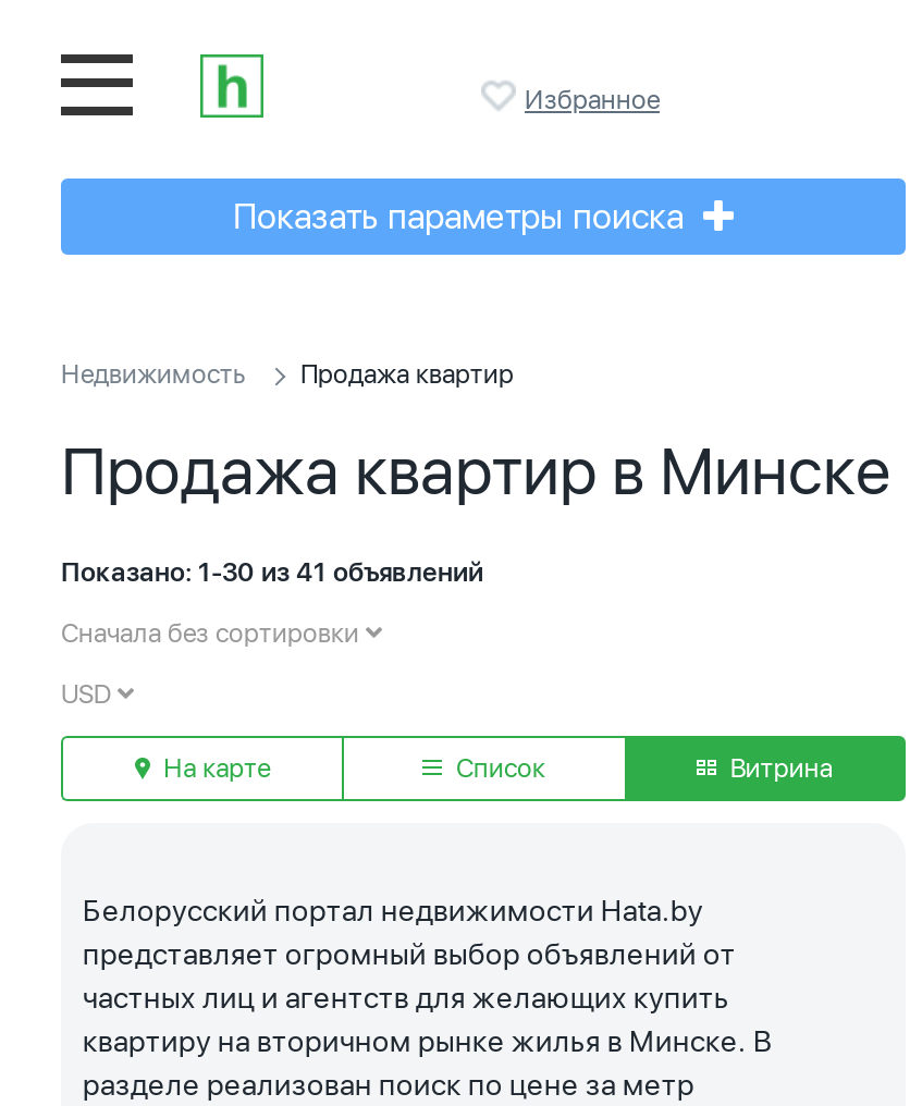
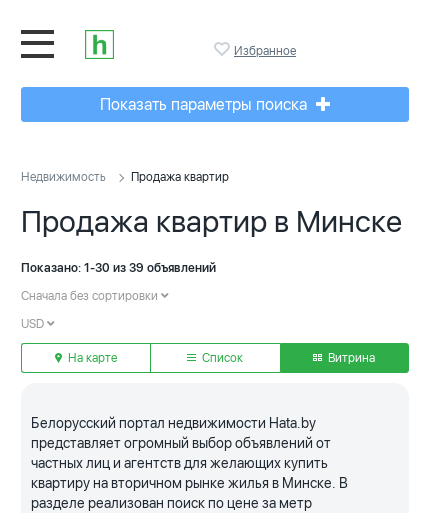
[61,557,483,588] Показано: 1-30 из 41 объявлений -> [21,261,216,275] Показано: 1-30 из 39 объявлений

